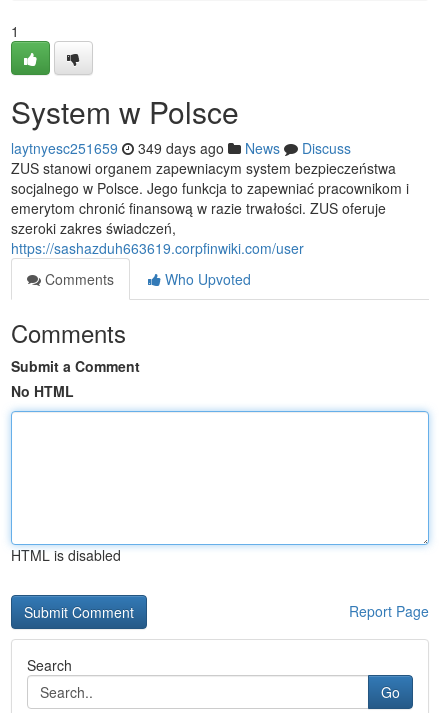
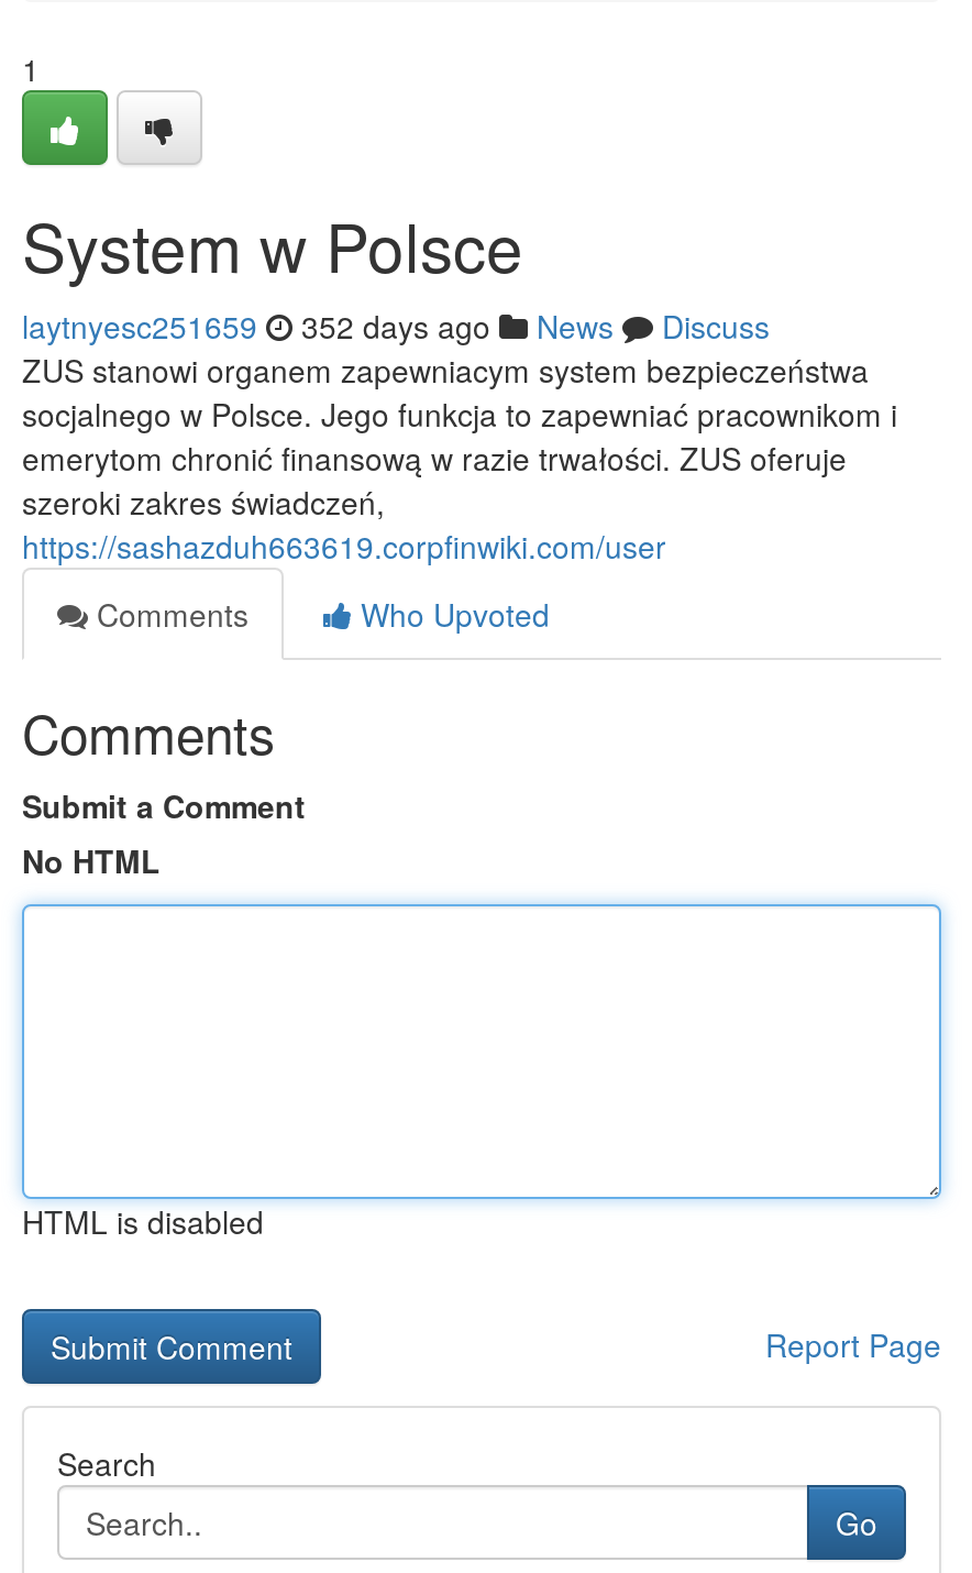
[11,138,351,158] laytnyesc251659 349 days ago News Discuss -> [22,304,770,348] laytnyesc251659 352 days ago News Discuss

